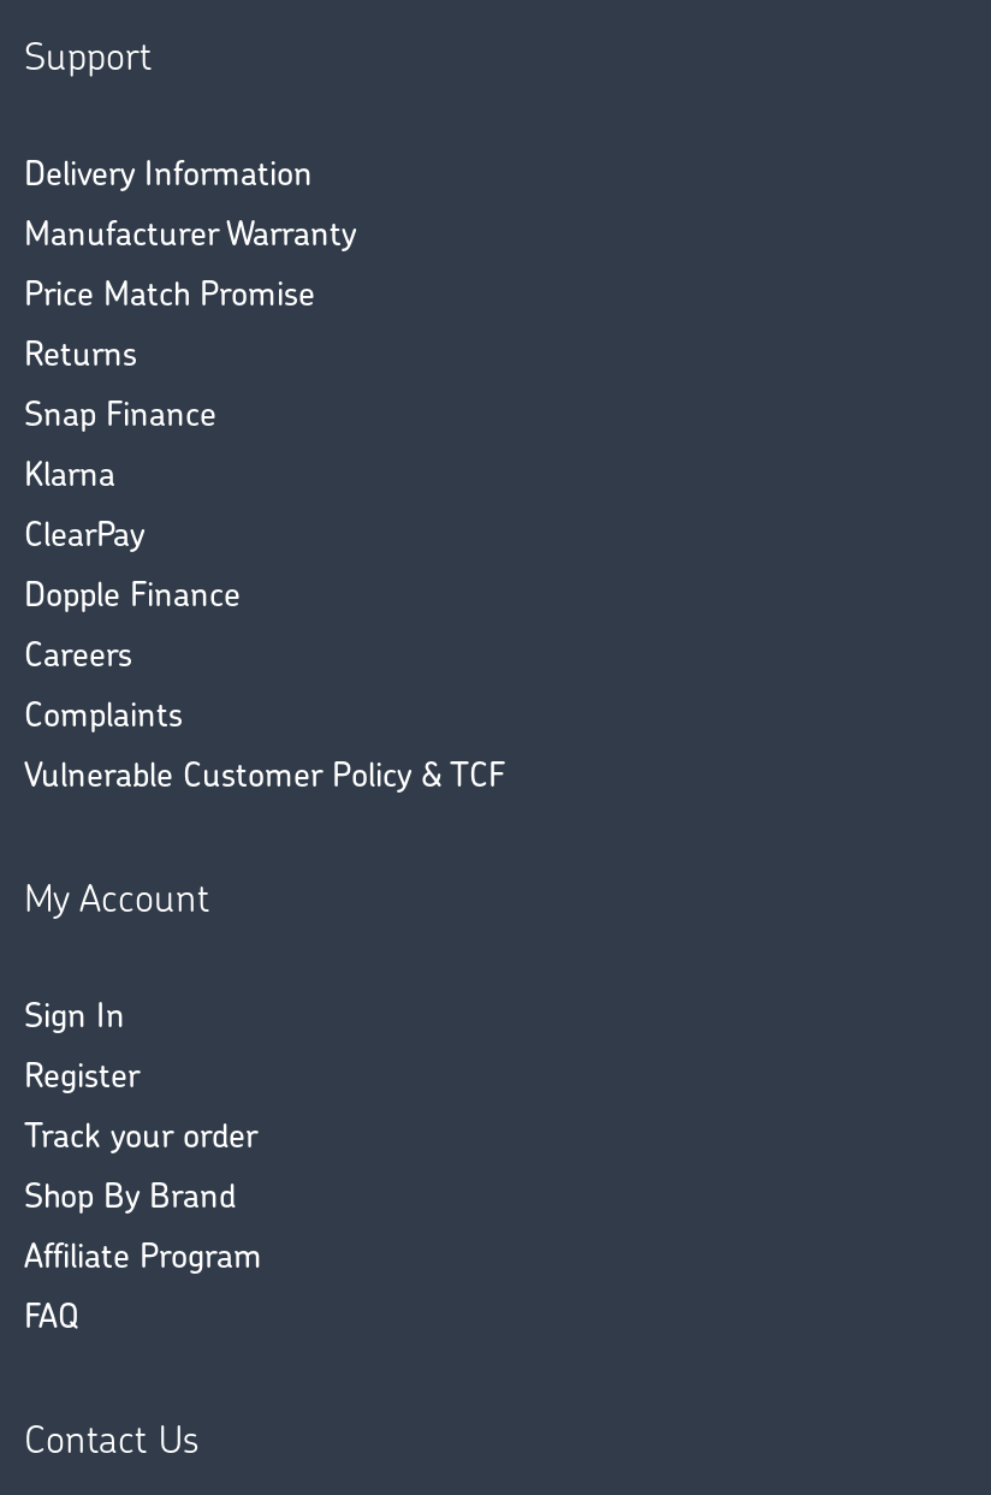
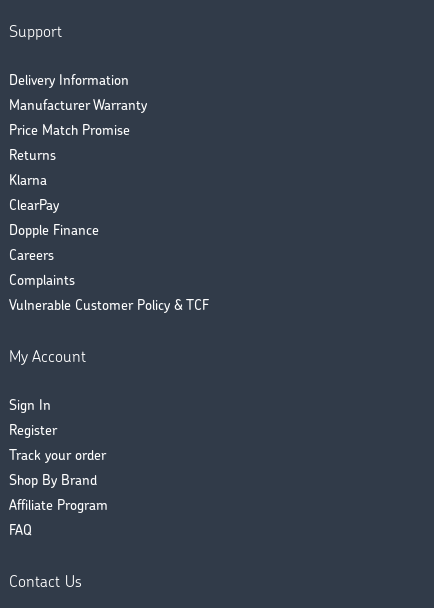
[24,400,216,436] Snap Finance -> none

